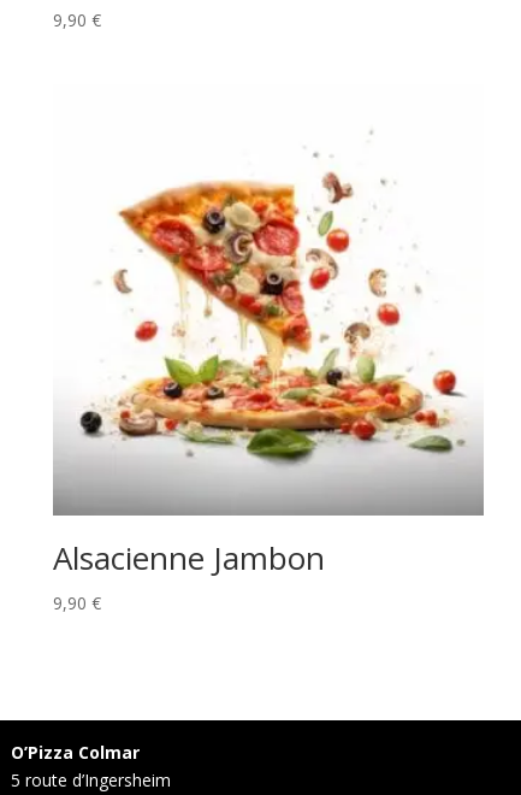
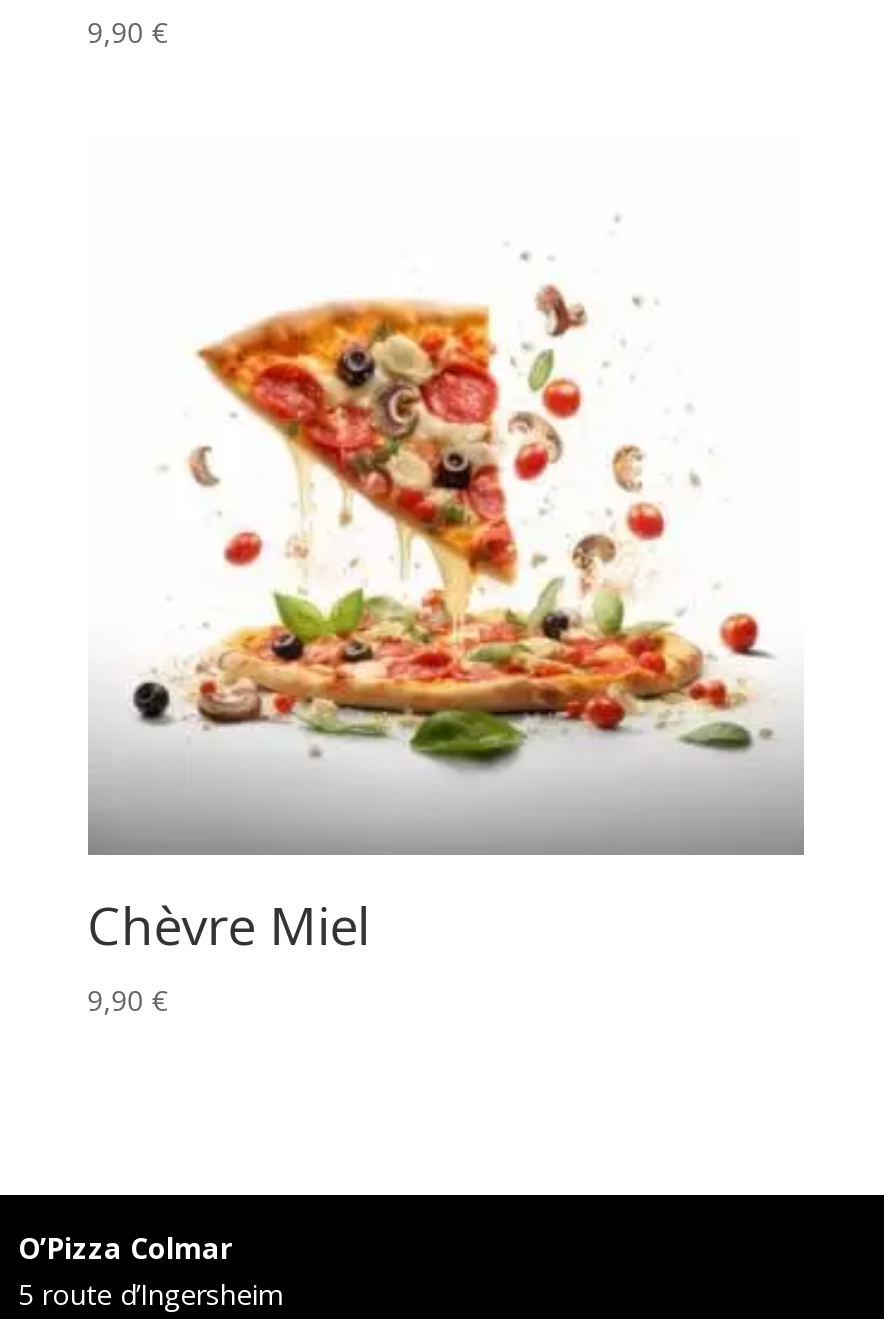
[53,536,325,579] Alsacienne Jambon -> [88,889,370,961] Chèvre Miel

